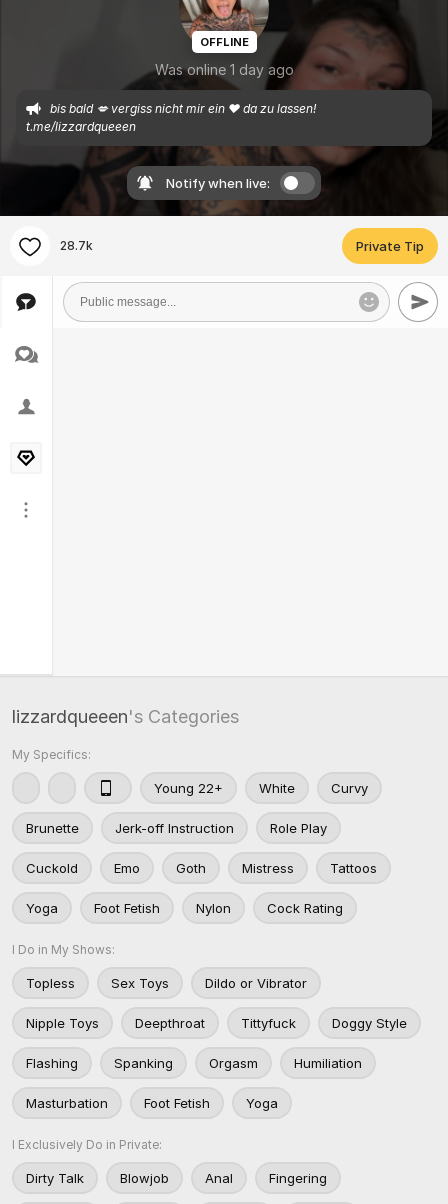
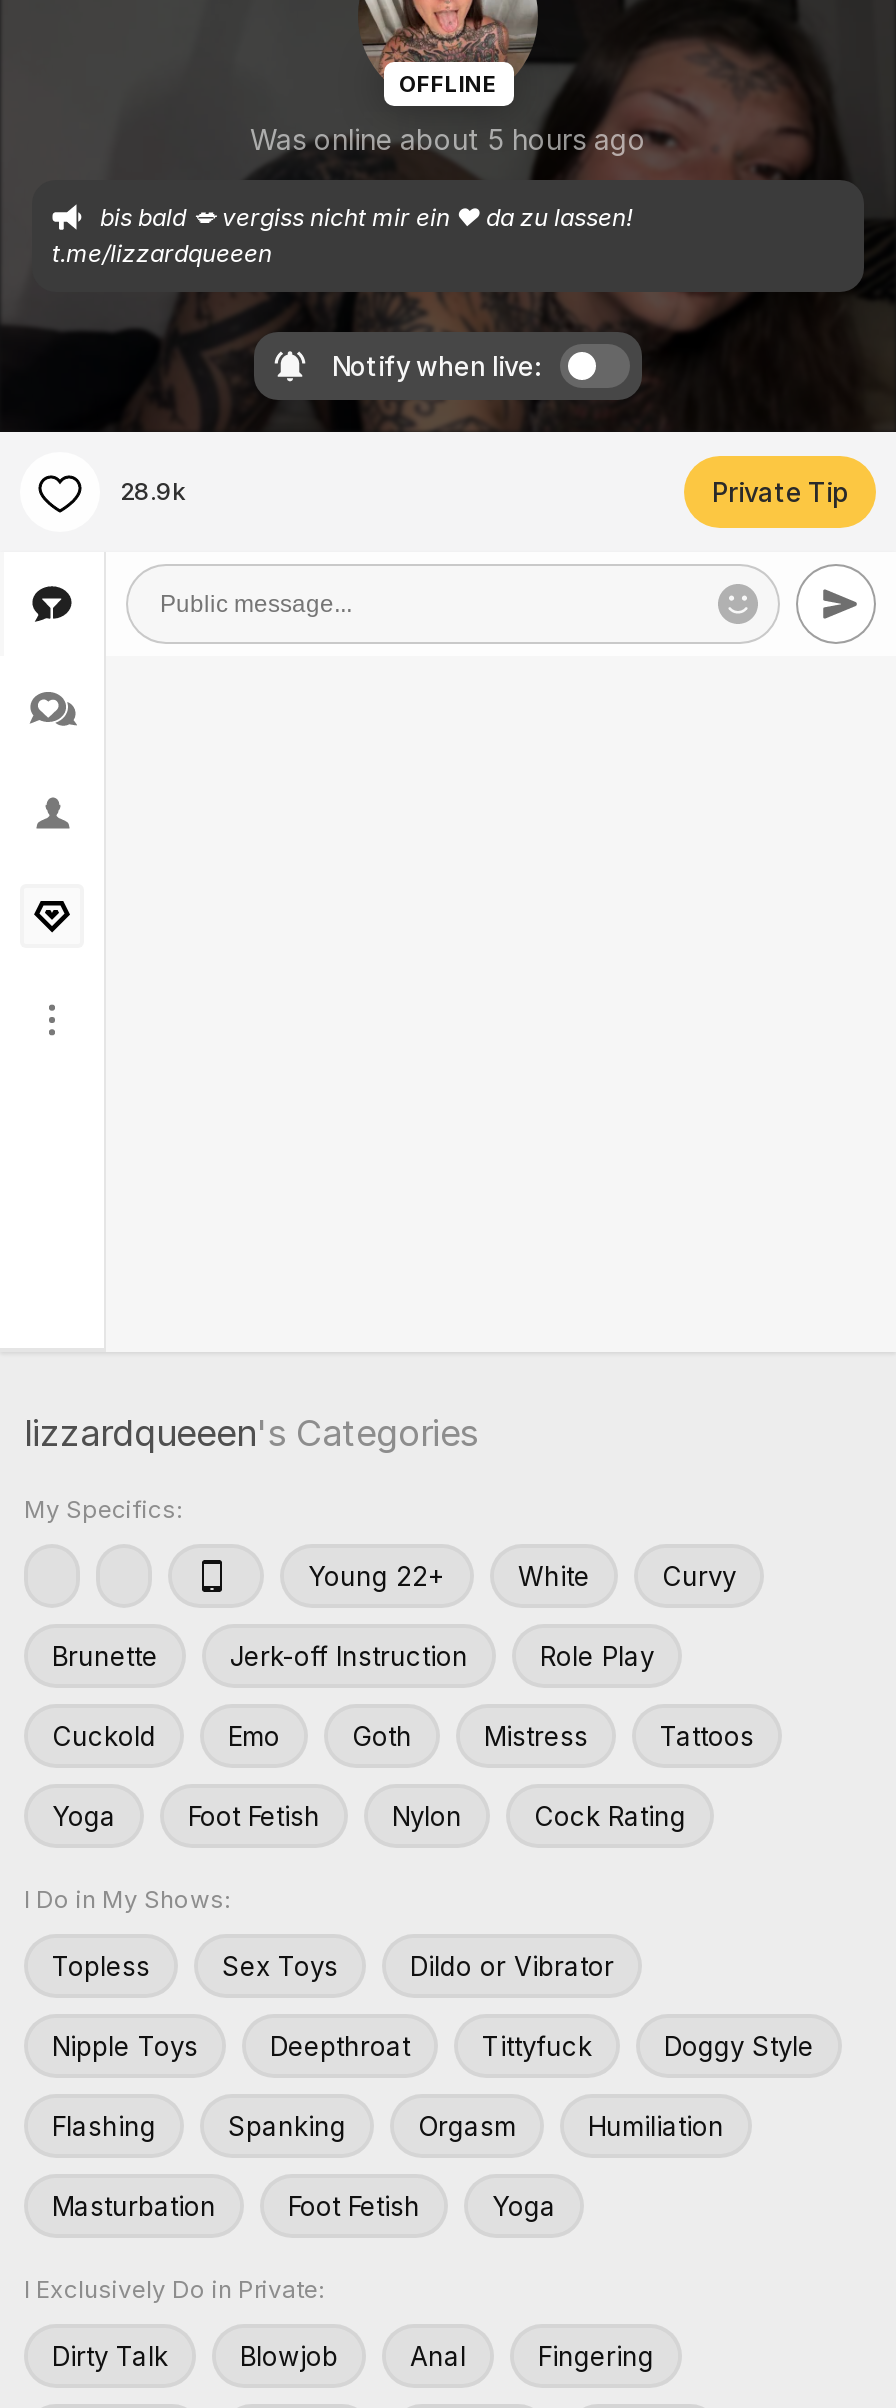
[154,61,293,78] Was online 1 day ago -> [250,122,646,156] Was online about 5 hours ago
[60,238,93,253] 28.7k -> [120,476,186,506] 28.9k

